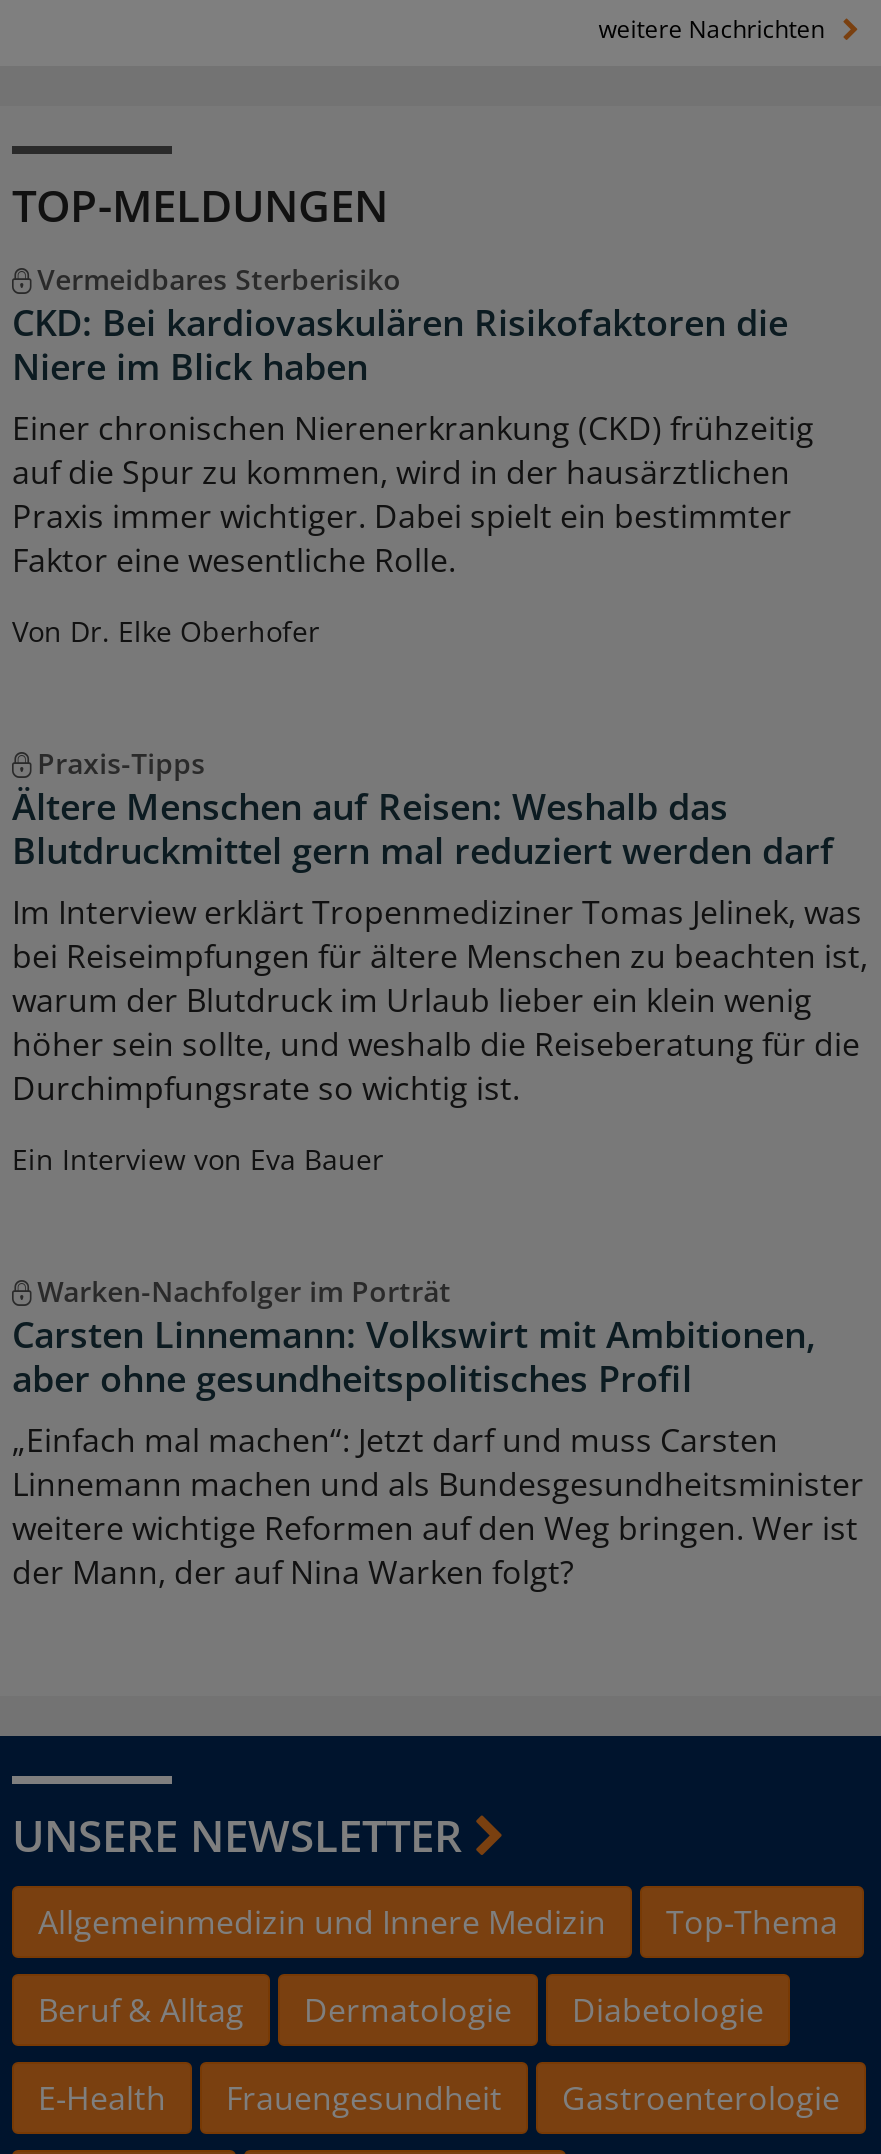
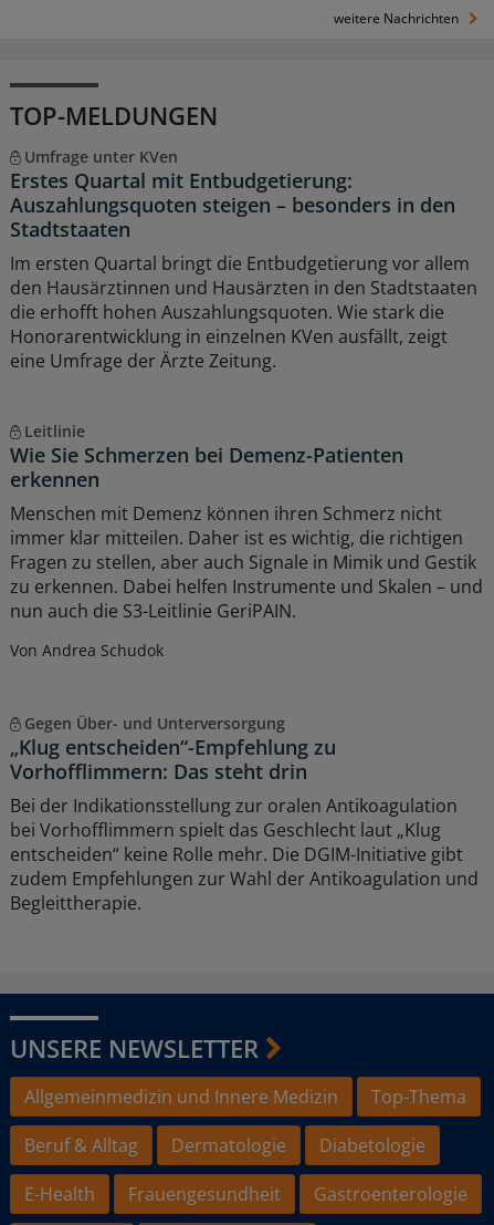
[12,261,868,1595] Vermeidbares Sterberisiko | CKD: Bei kardiovaskulären Risikofaktoren die | Niere im Blick haben | Einer chronischen Nierenerkrankung (CKD) frühzeitig | auf die Spur zu kommen, wird in der hausärztlichen | Praxis immer wichtiger. Dabei spielt ein bestimmter | Faktor eine wesentliche Rolle. | Von Dr. Elke Oberhofer | Praxis-Tipps | Ältere Menschen auf Reisen: Weshalb das | Blutdruckmittel gern mal reduziert werden darf | Im Interview erklärt Tropenmediziner Tomas Jelinek, was | bei Reiseimpfungen für ältere Menschen zu beachten ist, | warum der Blutdruck im Urlaub lieber ein klein wenig | höher sein sollte, und weshalb die Reiseberatung für die | Durchimpfungsrate so wichtig ist. | Ein Interview von Eva Bauer | Warken-Nachfolger im Porträt | Carsten Linnemann: Volkswirt mit Ambitionen, | aber ohne gesundheitspolitisches Profil | „Einfach mal machen“: Jetzt darf und muss Carsten | Linnemann machen und als Bundesgesundheitsminister | weitere wichtige Reformen auf den Weg bringen. Wer ist | der Mann, der auf Nina Warken folgt? -> [10,147,483,916] Umfrage unter KVen | Erstes Quartal mit Entbudgetierung: | Auszahlungsquoten steigen – besonders in den | Stadtstaaten | Im ersten Quartal bringt die Entbudgetierung vor allem | den Hausärztinnen und Hausärzten in den Stadtstaaten | die erhofft hohen Auszahlungsquoten. Wie stark die | Honorarentwicklung in einzelnen KVen ausfällt, zeigt | eine Umfrage der Ärzte Zeitung. | Leitlinie | Wie Sie Schmerzen bei Demenz-Patienten | erkennen | Menschen mit Demenz können ihren Schmerz nicht | immer klar mitteilen. Daher ist es wichtig, die richtigen | Fragen zu stellen, aber auch Signale in Mimik und Gestik | zu erkennen. Dabei helfen Instrumente und Skalen – und | nun auch die S3-Leitlinie GeriPAIN. | Von Andrea Schudok | Gegen Über- und Unterversorgung | „Klug entscheiden“-Empfehlung zu | Vorhofflimmern: Das steht drin | Bei der Indikationsstellung zur oralen Antikoagulation | bei Vorhofflimmern spielt das Geschlecht laut „Klug | entscheiden“ keine Rolle mehr. Die DGIM-Initiative gibt | zudem Empfehlungen zur Wahl der Antikoagulation und | Begleittherapie.

